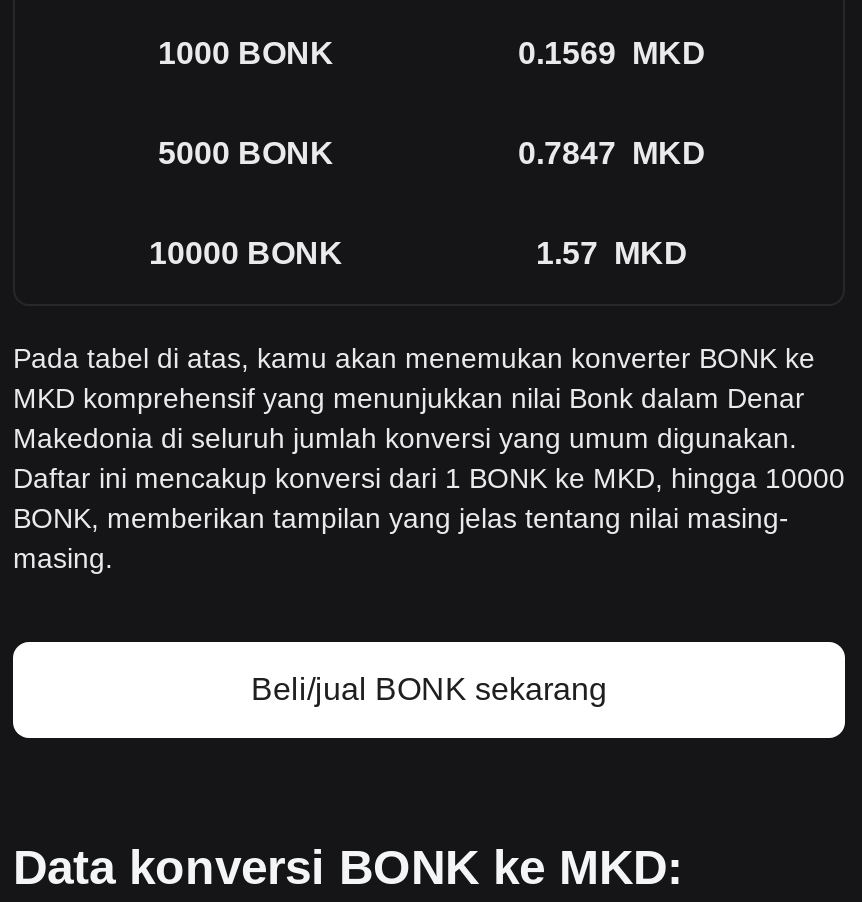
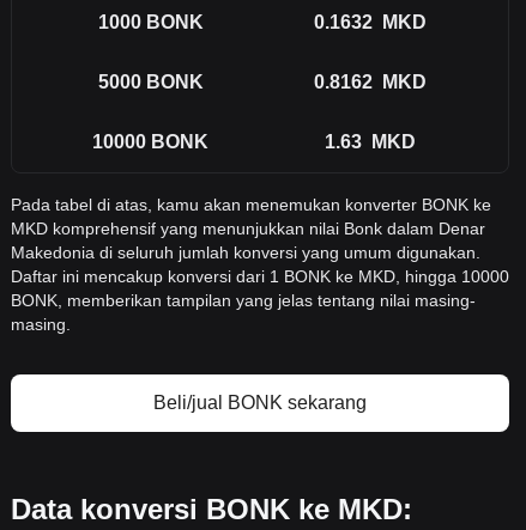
[518,36,706,70] 0.1569 MKD -> [313,12,426,32] 0.1632 MKD
[518,136,706,170] 0.7847 MKD -> [313,72,426,92] 0.8162 MKD
[536,236,688,270] 1.57 MKD -> [324,132,415,152] 1.63 MKD

